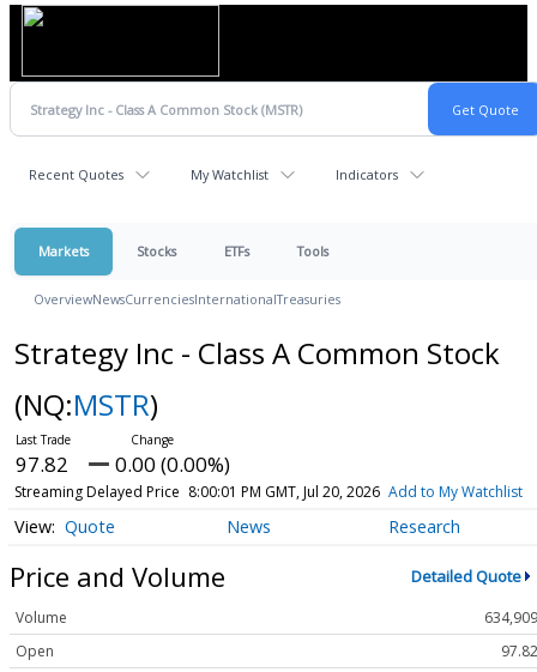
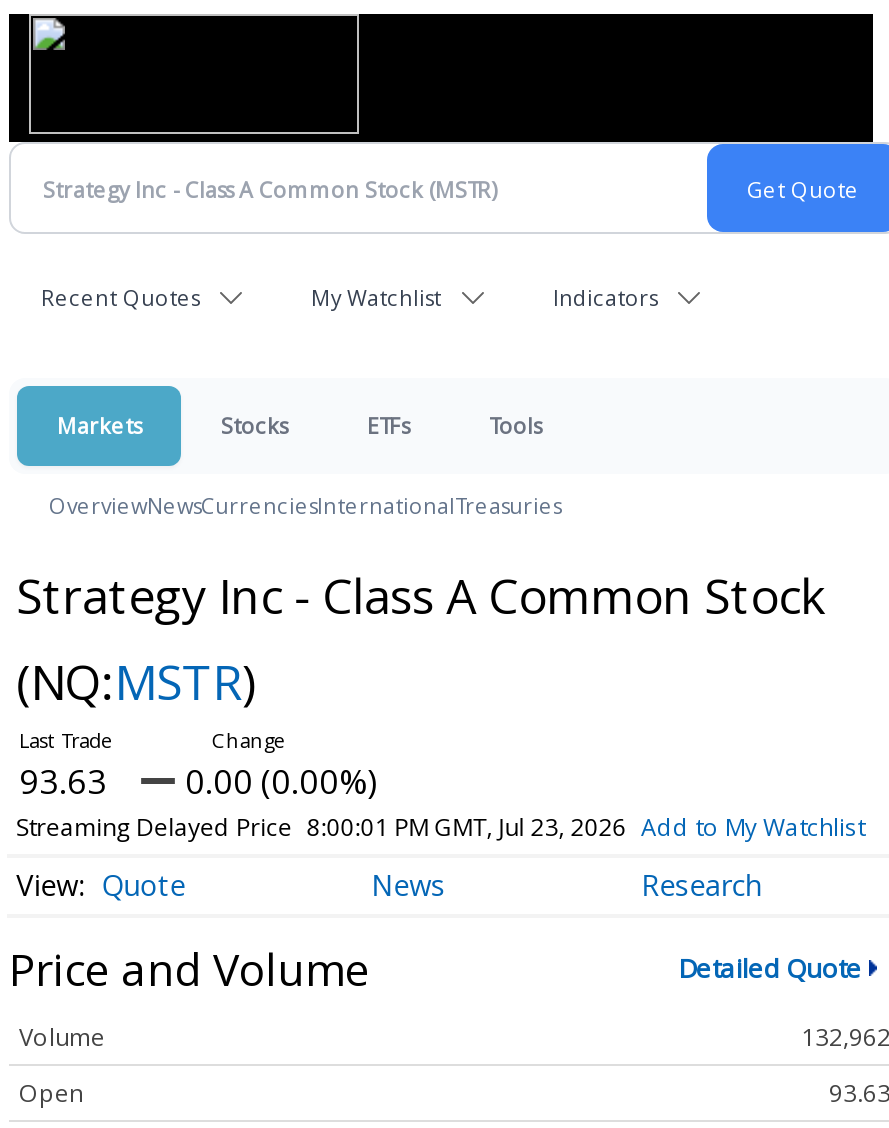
[16,450,230,478] 97.82 0.00 (0.00%) -> [19,758,377,804] 93.63 0.00 (0.00%)
[14,482,523,502] Streaming Delayed Price 8:00:01 PM GMT, Jul 20, 2026 Add to My Watchlist -> [16,810,865,844] Streaming Delayed Price 8:00:01 PM GMT, Jul 23, 2026 Add to My Watchlist
[484,608,537,628] 634,909 -> [801,1021,889,1055] 132,962
[501,641,537,662] 97.82 -> [829,1077,889,1111] 93.63

